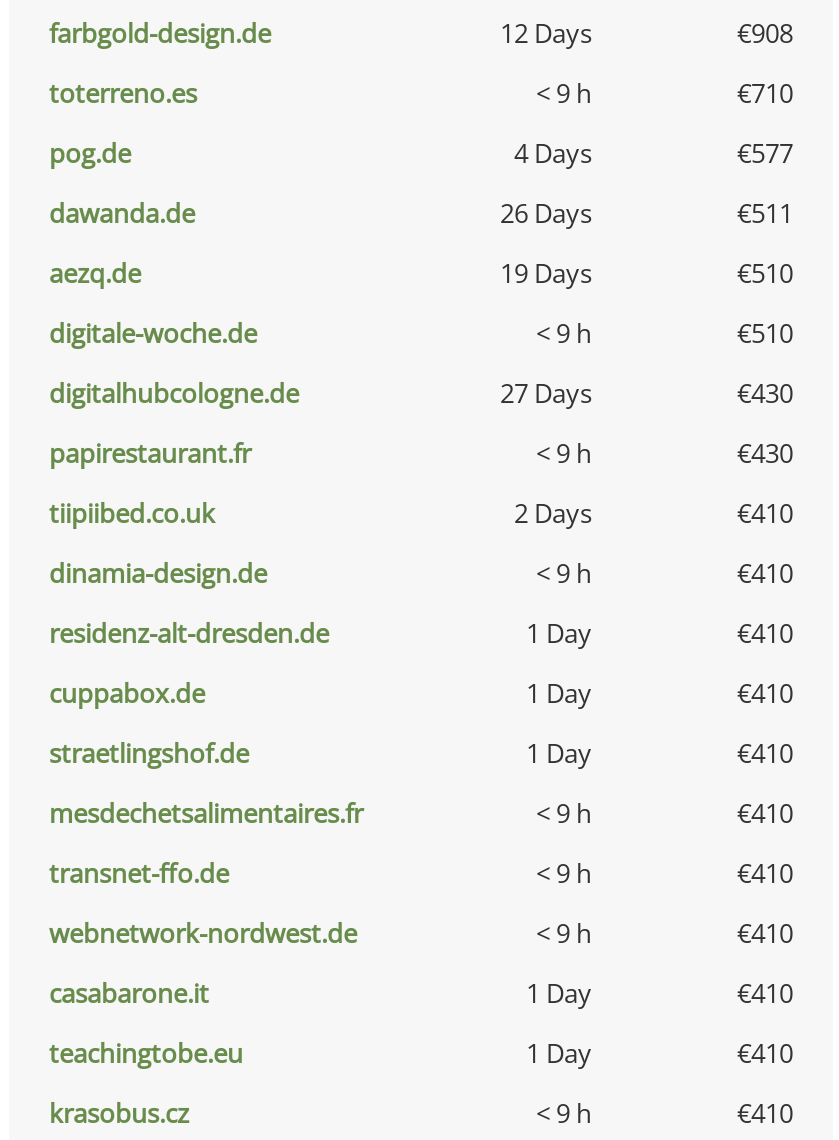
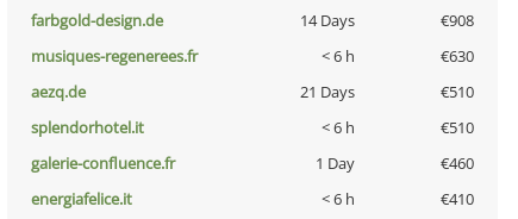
[500,15,592,51] 12 Days -> [299,10,354,31] 14 Days
[49,75,793,231] toterreno.es | < 9 h | €710 | pog.de | 4 Days | €577 | dawanda.de | 26 Days | €511 -> [31,45,474,67] musiques-regenerees.fr | < 6 h | €630
[500,255,592,291] 19 Days -> [299,81,354,102] 21 Days
[49,315,592,351] digitale-woche.de | < 9 h -> [31,117,354,138] splendorhotel.it | < 6 h
[49,375,793,651] digitalhubcologne.de | 27 Days | €430 | papirestaurant.fr | < 9 h | €430 | tiipiibed.co.uk | 2 Days | €410 | dinamia-design.de | < 9 h | €410 | residenz-alt-dresden.de -> [31,152,175,174] galerie-confluence.fr
[49,615,793,1131] €410 | cuppabox.de | 1 Day | €410 | straetlingshof.de | 1 Day | €410 | mesdechetsalimentaires.fr | < 9 h | €410 | transnet-ffo.de | < 9 h | €410 | webnetwork-nordwest.de | < 9 h | €410 | casabarone.it | 1 Day | €410 | teachingtobe.eu | 1 Day | €410 | krasobus.cz | < 9 h -> [31,152,474,209] €460 | energiafelice.it | < 6 h

